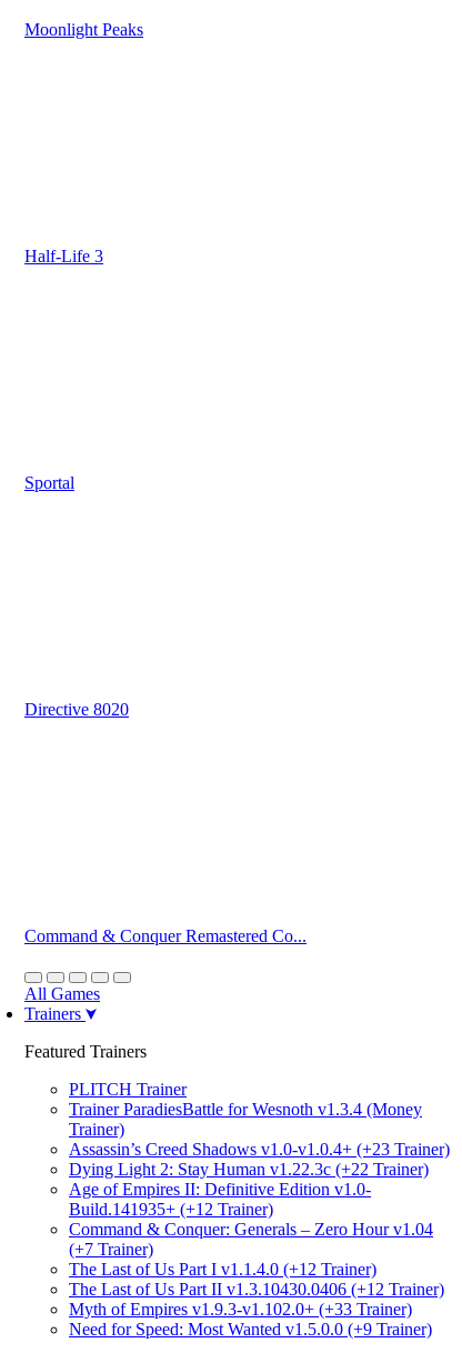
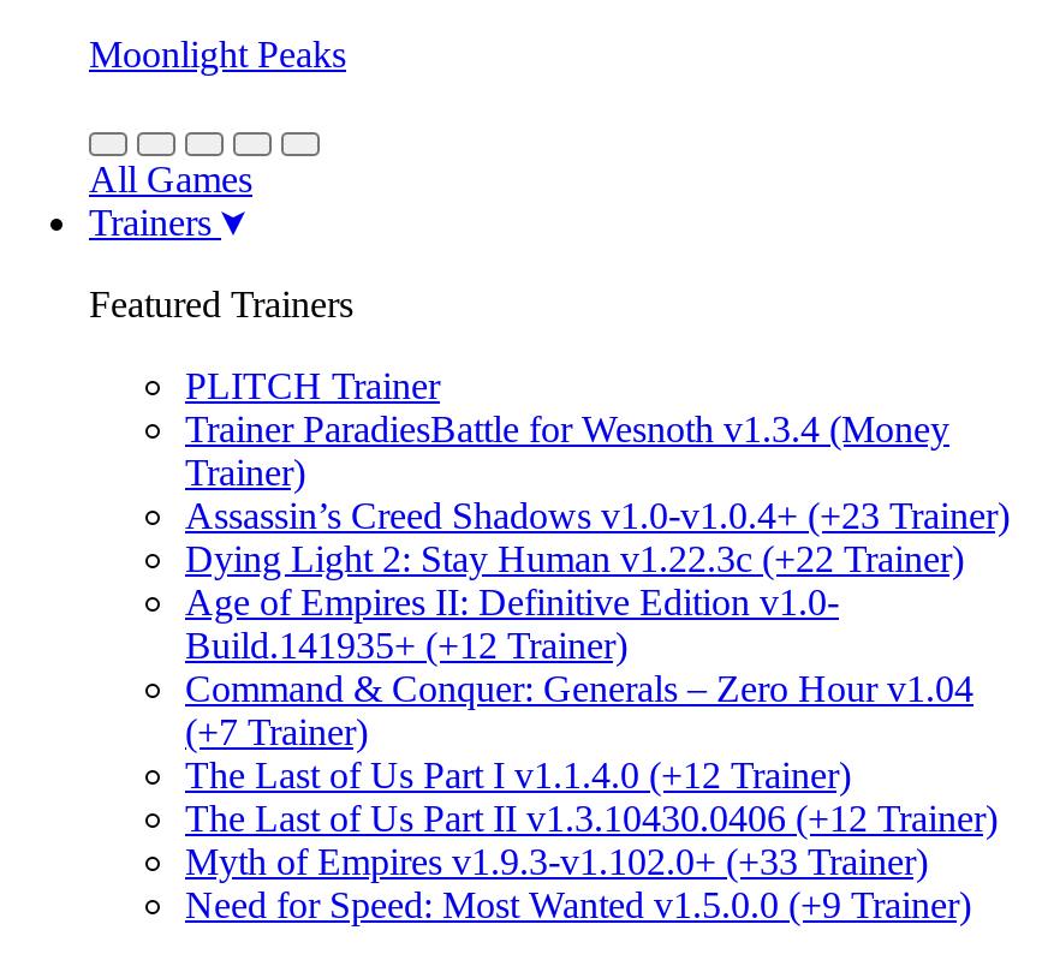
[24,247,103,265] Half-Life 3 -> none
[24,473,74,492] Sportal -> none
[24,700,129,719] Directive 8020 -> none
[24,926,307,945] Command & Conquer Remastered Co... -> none

